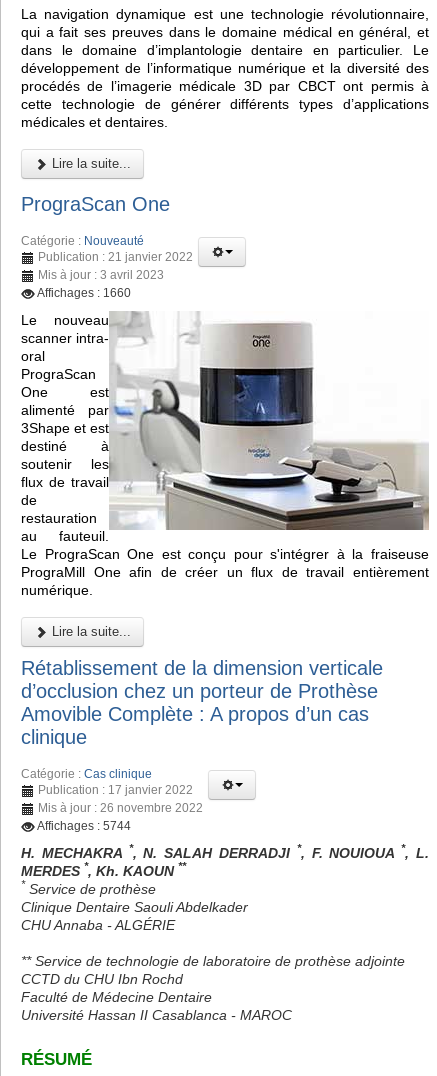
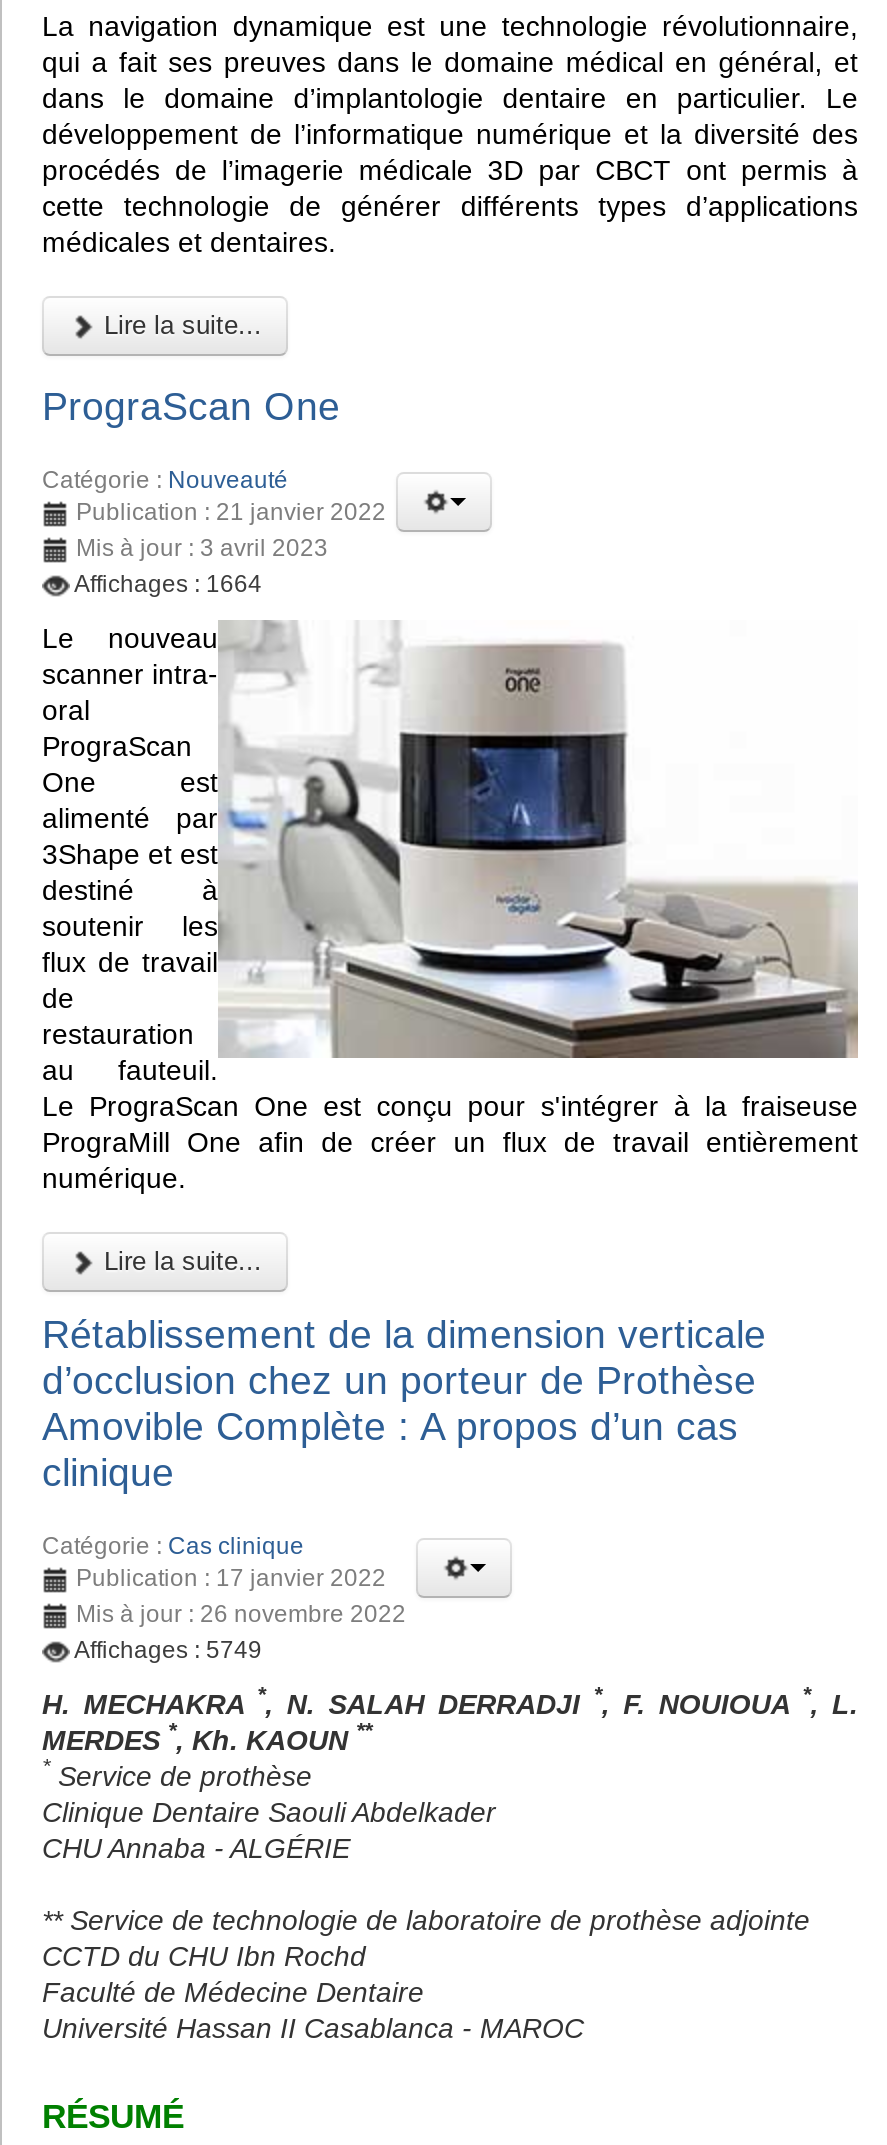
[37,286,131,300] Affichages : 1660 -> [74,570,262,598] Affichages : 1664
[37,819,131,833] Affichages : 5744 -> [74,1636,262,1664] Affichages : 5749

